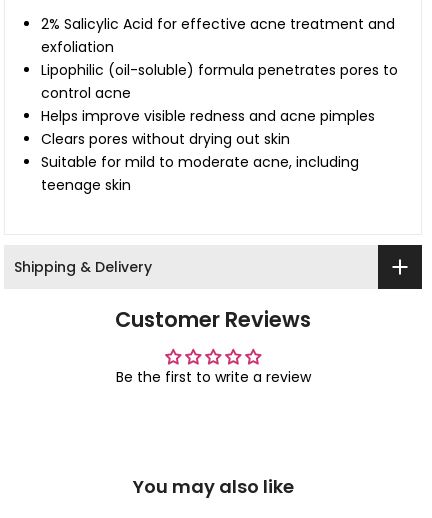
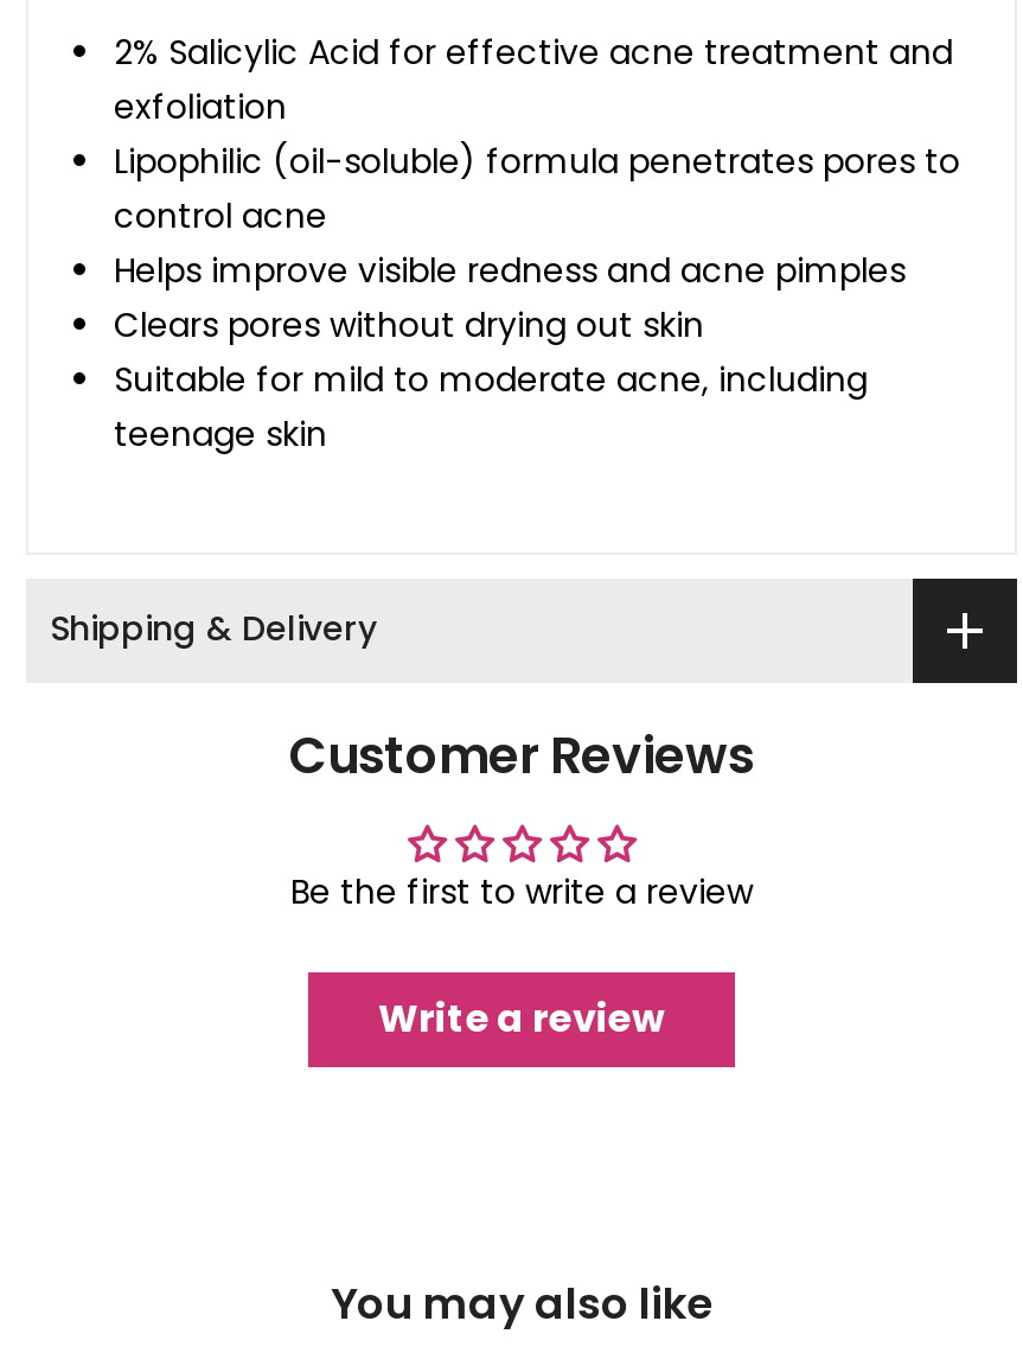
none -> [378,991,665,1045] Write a review

